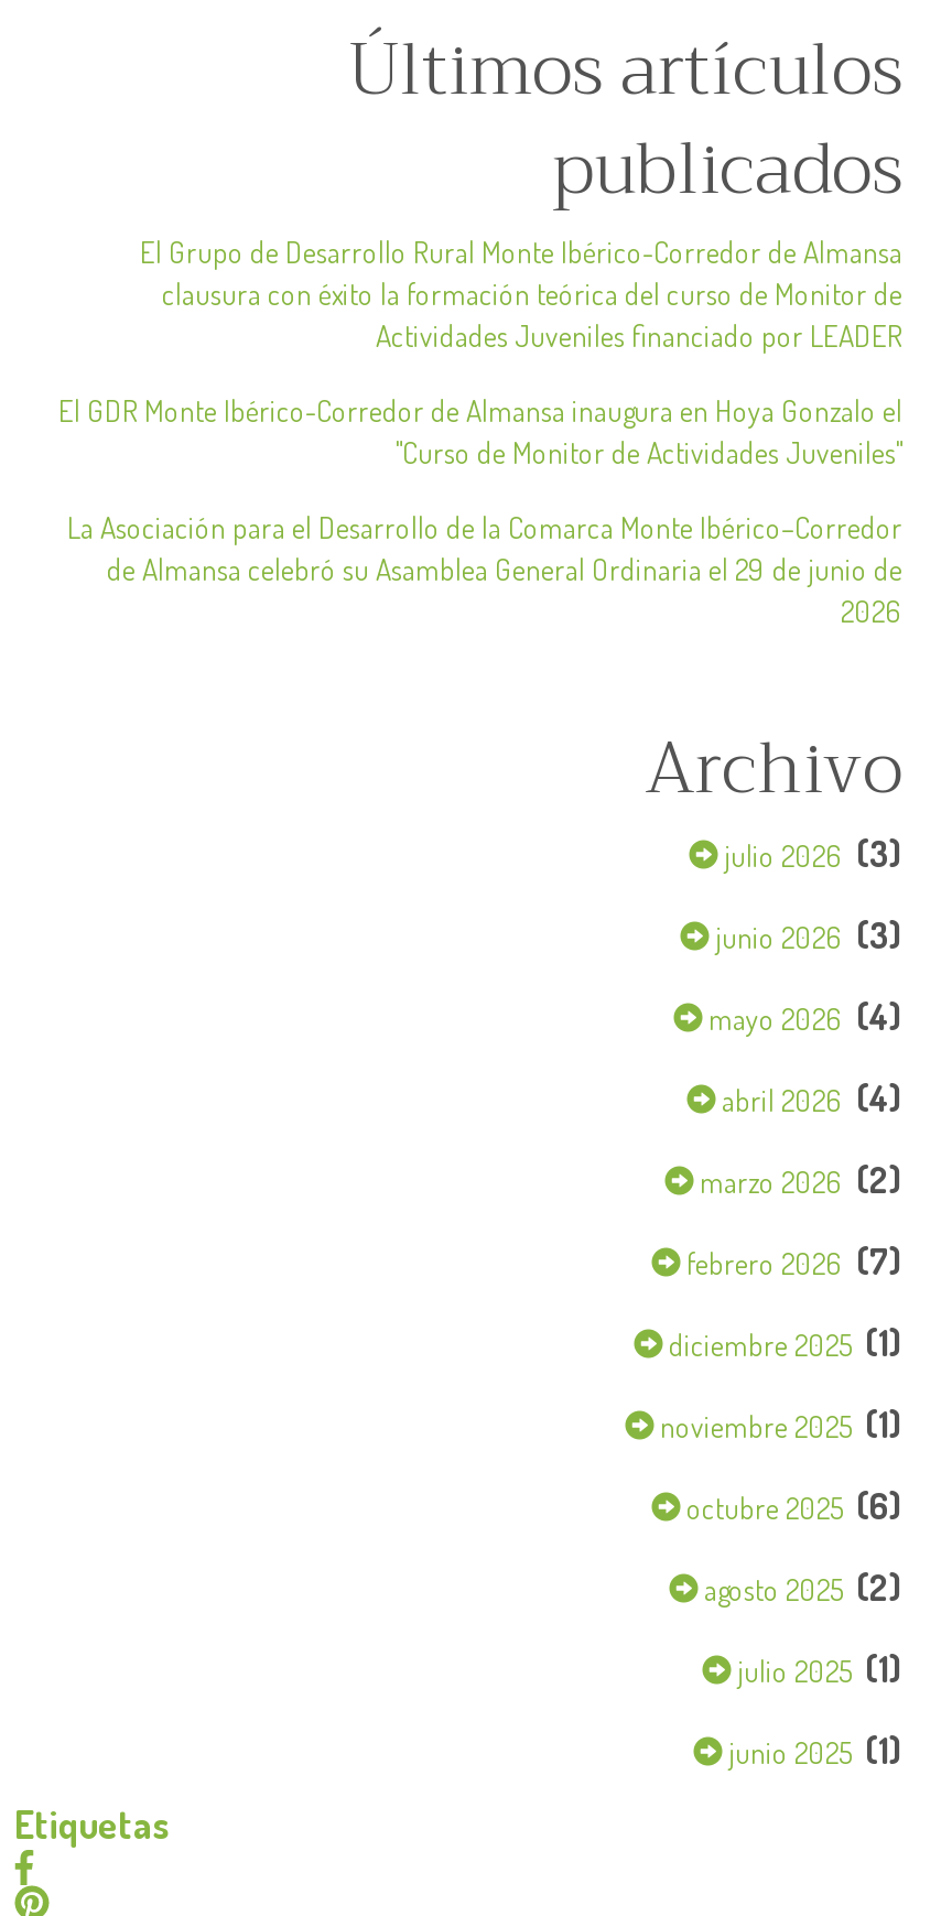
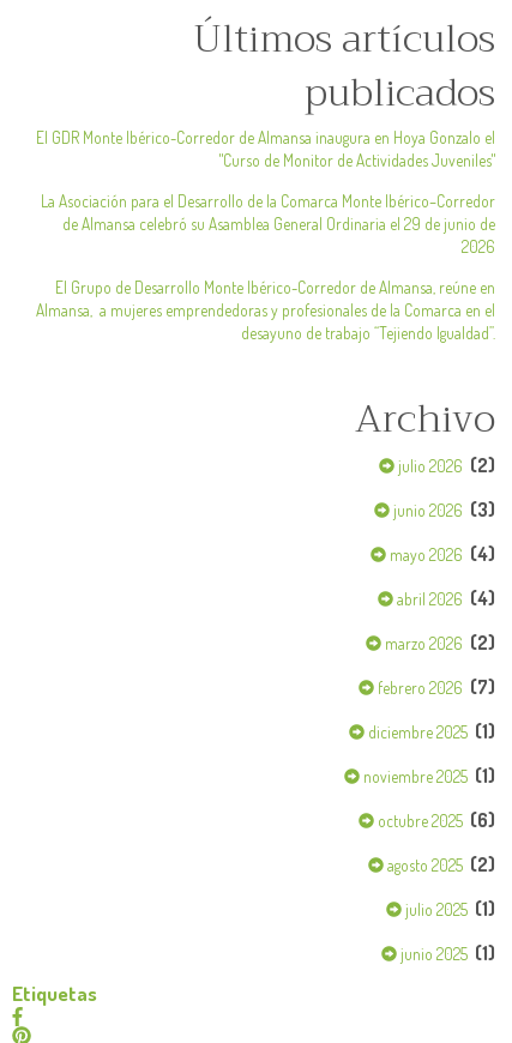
[140,232,902,353] El Grupo de Desarrollo Rural Monte Ibérico-Corredor de Almansa | clausura con éxito la formación teórica del curso de Monitor de | Actividades Juveniles financiado por LEADER -> none
moved [58,391,902,629] -> [36,127,495,256]: El GDR Monte Ibérico-Corredor de Almansa inaugura en Hoya Gonzalo el | "Curso de Monitor de Actividades Juveniles" | La Asociación para el Desarrollo de la Comarca Monte Ibérico–Corredor | de Almansa celebró su Asamblea General Ordinaria el 29 de junio de | 2026
none -> [36,277,495,343] El Grupo de Desarrollo Monte Ibérico-Corredor de Almansa, reúne en | Almansa, a mujeres emprendedoras y profesionales de la Comarca en el | desayuno de trabajo “Tejiendo Igualdad”.
[717,832,902,876] julio 2026 (3) -> [394,453,495,477] julio 2026 (2)

